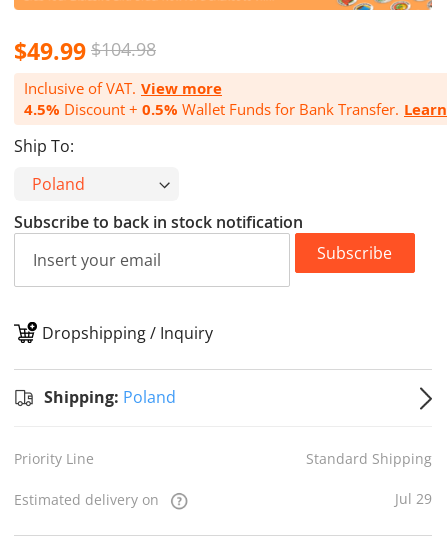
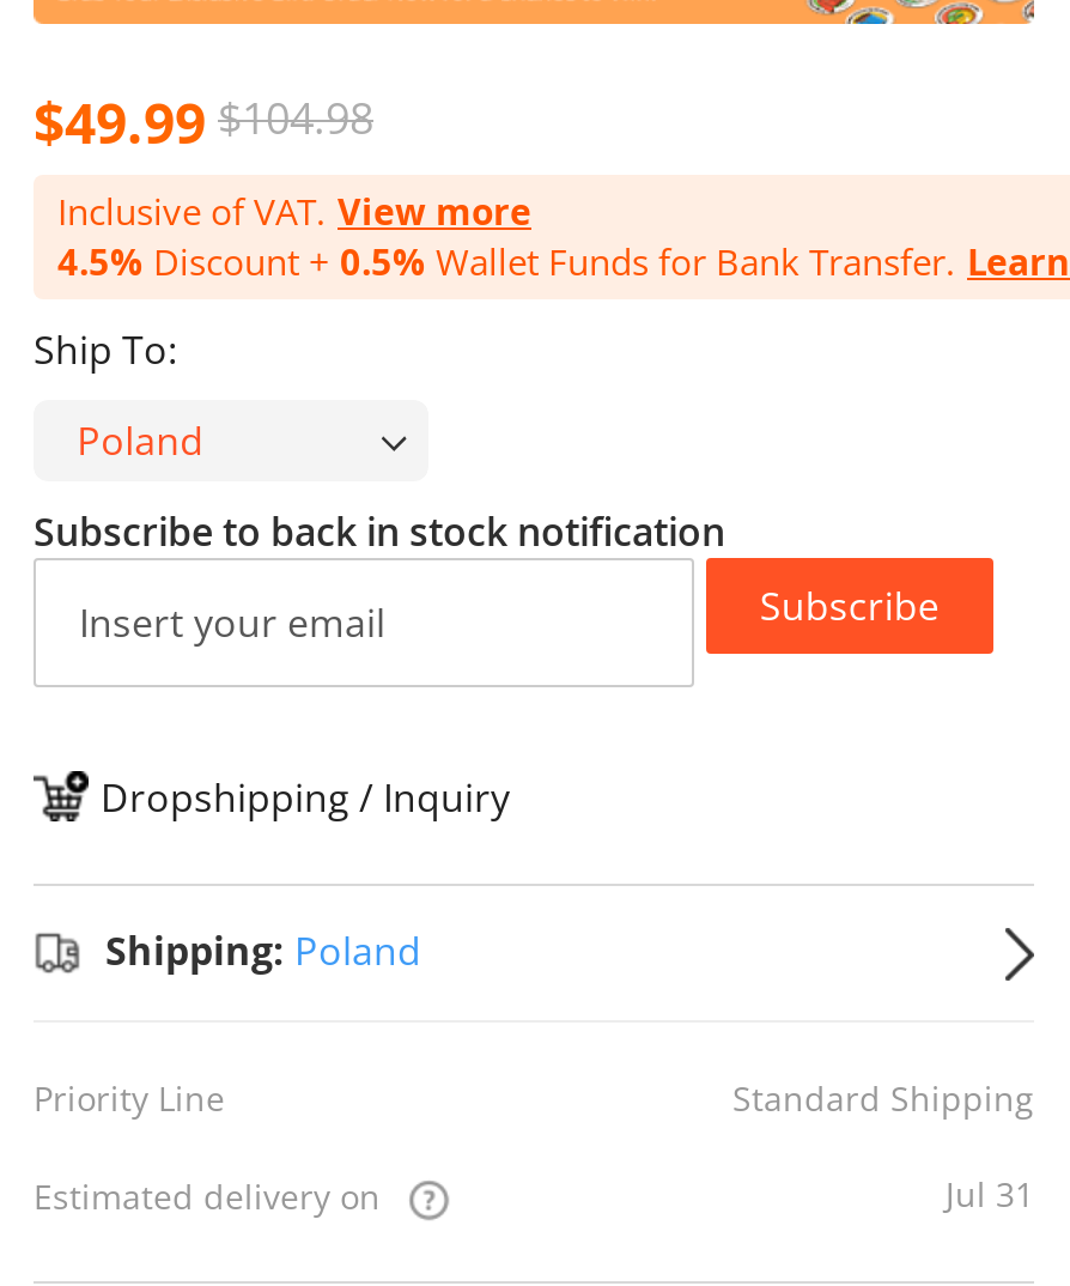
[395,489,432,508] Jul 29 -> [946,1172,1034,1218] Jul 31

